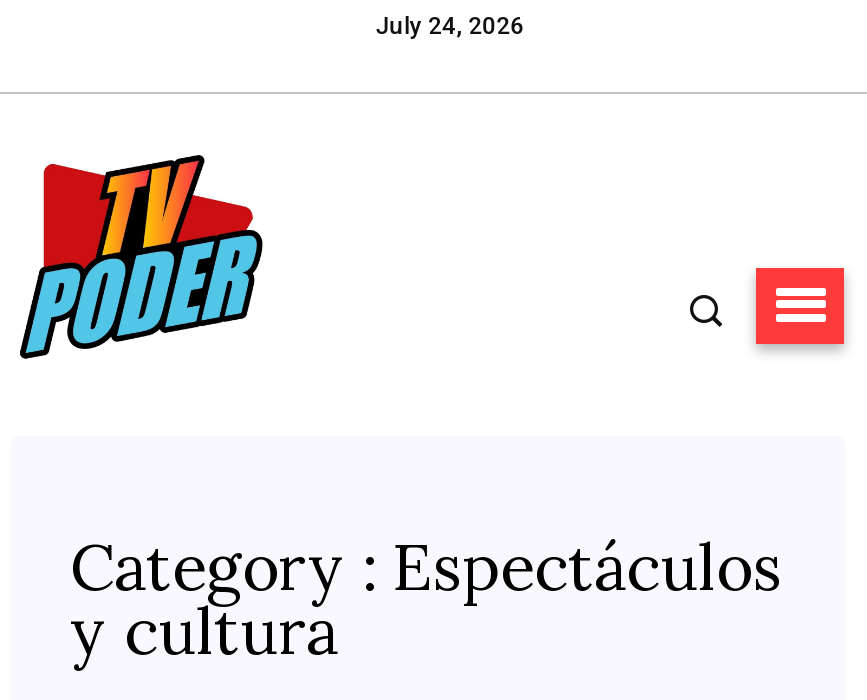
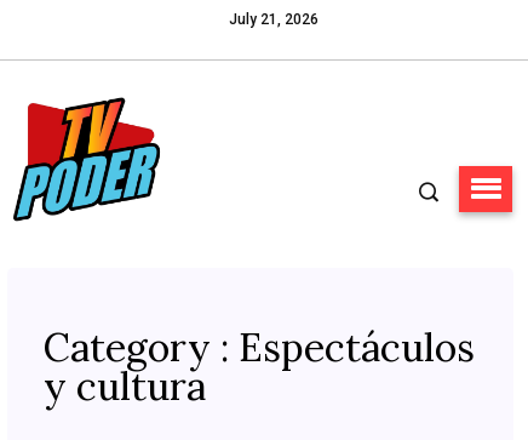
[376,12,524,40] July 24, 2026 -> [229,11,319,28] July 21, 2026

